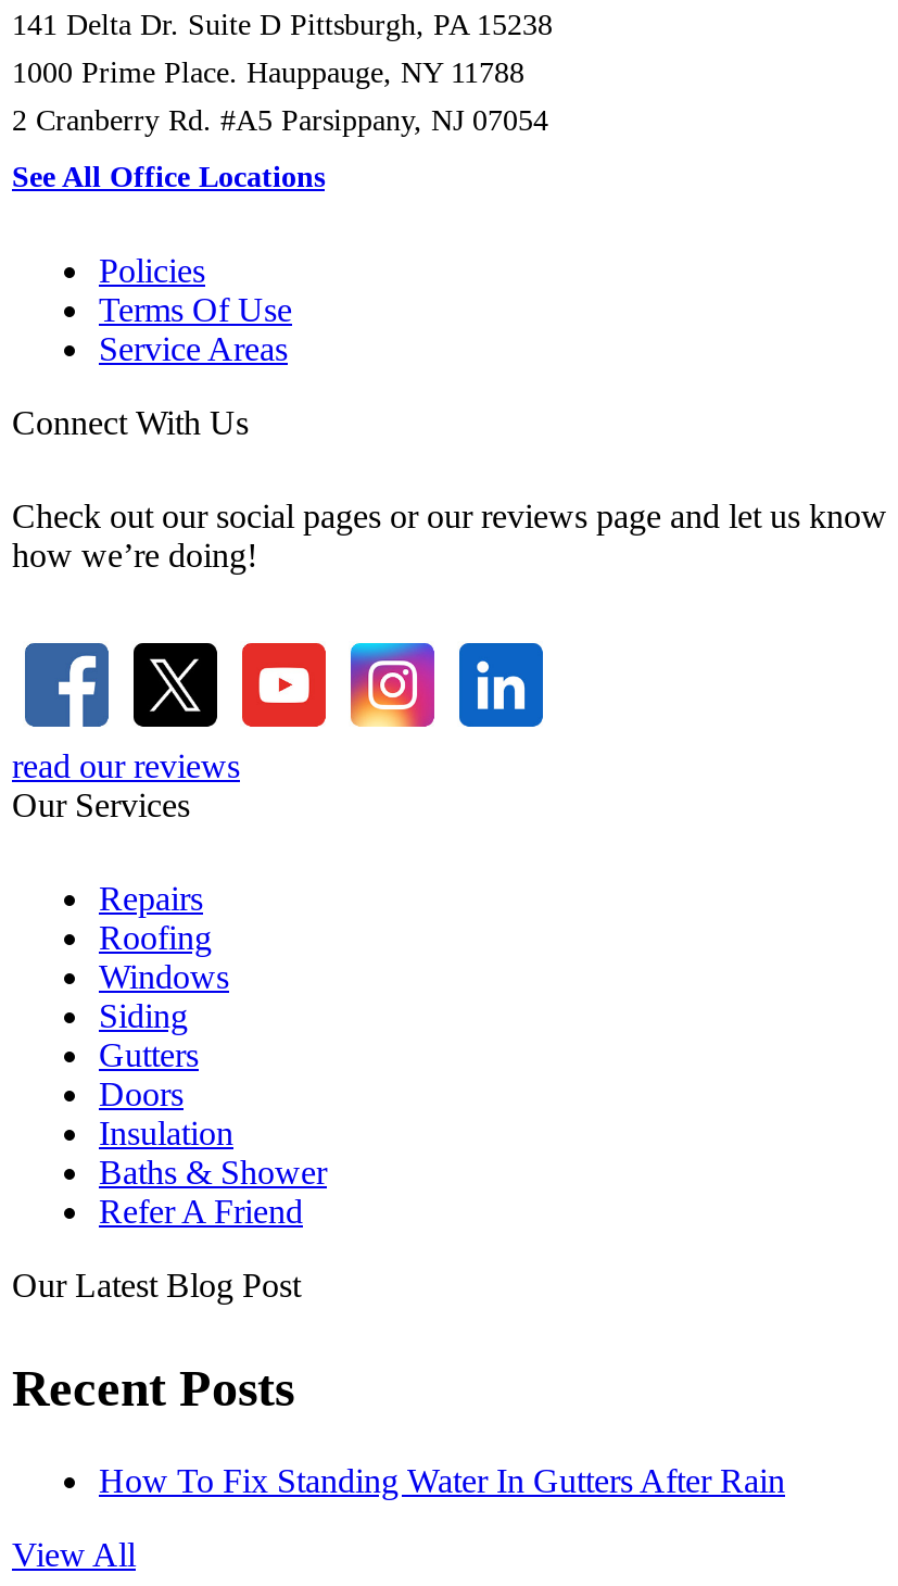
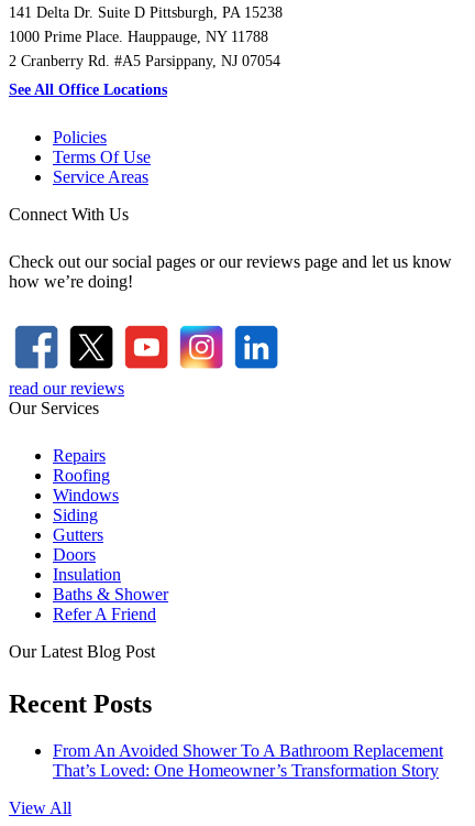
[99,1461,785,1498] How To Fix Standing Water In Gutters After Rain -> [53,741,443,779] From An Avoided Shower To A Bathroom Replacement | That’s Loved: One Homeowner’s Transformation Story

